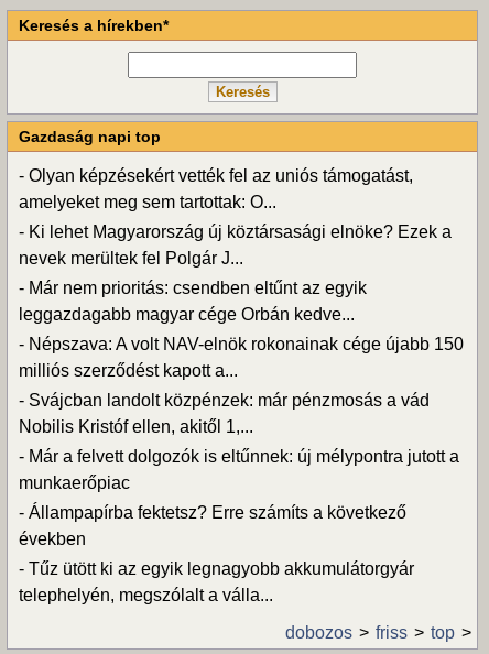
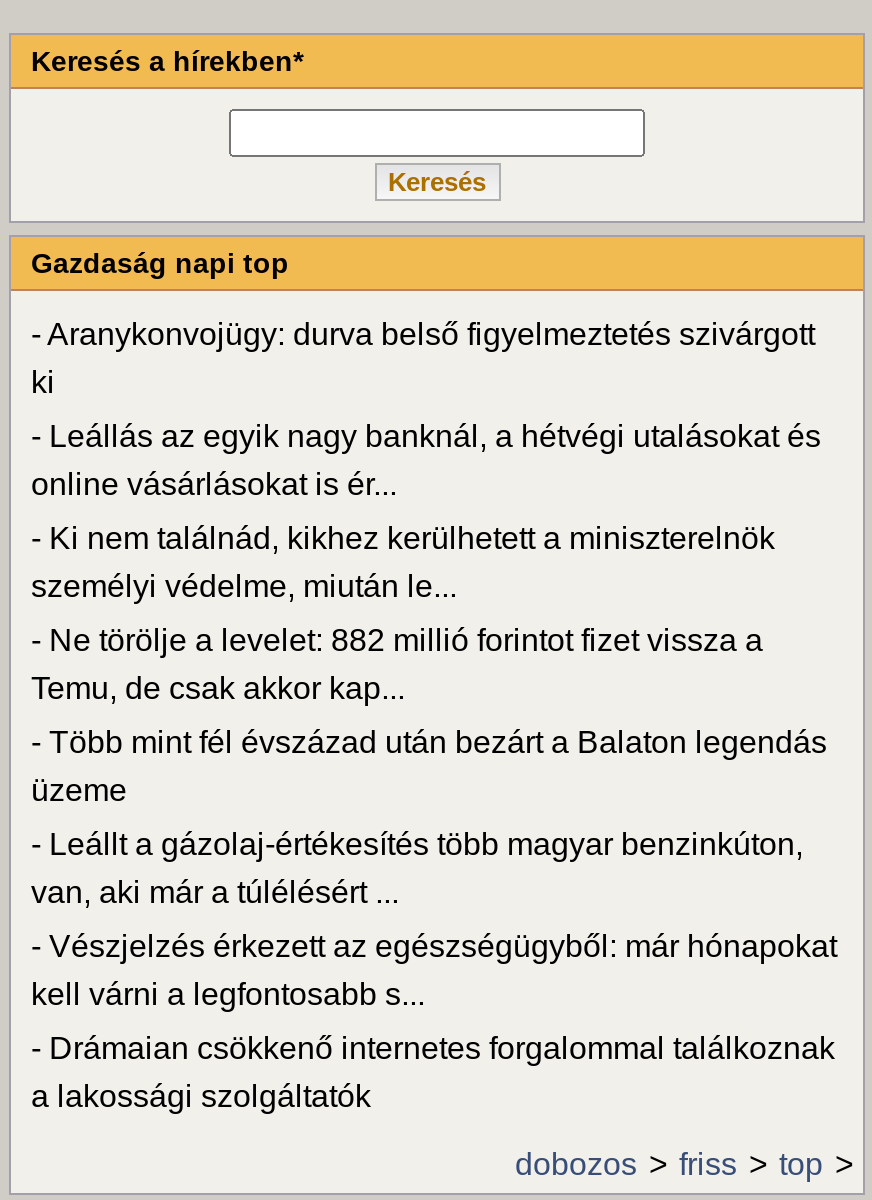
[19,166,413,211] - Olyan képzésekért vették fel az uniós támogatást, | amelyeket meg sem tartottak: O... -> [31,317,815,399] - Aranykonvojügy: durva belső figyelmeztetés szivárgott | ki
[19,222,452,268] - Ki lehet Magyarország új köztársasági elnöke? Ezek a | nevek merültek fel Polgár J... -> [31,419,821,501] - Leállás az egyik nagy banknál, a hétvégi utalásokat és | online vásárlásokat is ér...
[19,279,367,324] - Már nem prioritás: csendben eltűnt az egyik | leggazdagabb magyar cége Orbán kedve... -> [31,521,775,603] - Ki nem találnád, kikhez kerülhetett a miniszterelnök | személyi védelme, miután le...
[19,335,464,380] - Népszava: A volt NAV-elnök rokonainak cége újabb 150 | milliós szerződést kapott a... -> [31,623,763,705] - Ne törölje a levelet: 882 millió forintot fizet vissza a | Temu, de csak akkor kap...
[19,391,430,436] - Svájcban landolt közpénzek: már pénzmosás a vád | Nobilis Kristóf ellen, akitől 1,... -> [31,725,827,807] - Több mint fél évszázad után bezárt a Balaton legendás | üzeme
[19,447,459,492] - Már a felvett dolgozók is eltűnnek: új mélypontra jutott a | munkaerőpiac -> [31,827,803,909] - Leállt a gázolaj-értékesítés több magyar benzinkúton, | van, aki már a túlélésért ...
[19,503,406,548] - Állampapírba fektetsz? Erre számíts a következő | években -> [31,929,837,1011] - Vészjelzés érkezett az egészségügyből: már hónapokat | kell várni a legfontosabb s...
[19,559,414,604] - Tűz ütött ki az egyik legnagyobb akkumulátorgyár | telephelyén, megszólalt a válla... -> [31,1031,835,1113] - Drámaian csökkenő internetes forgalommal találkoznak | a lakossági szolgáltatók

